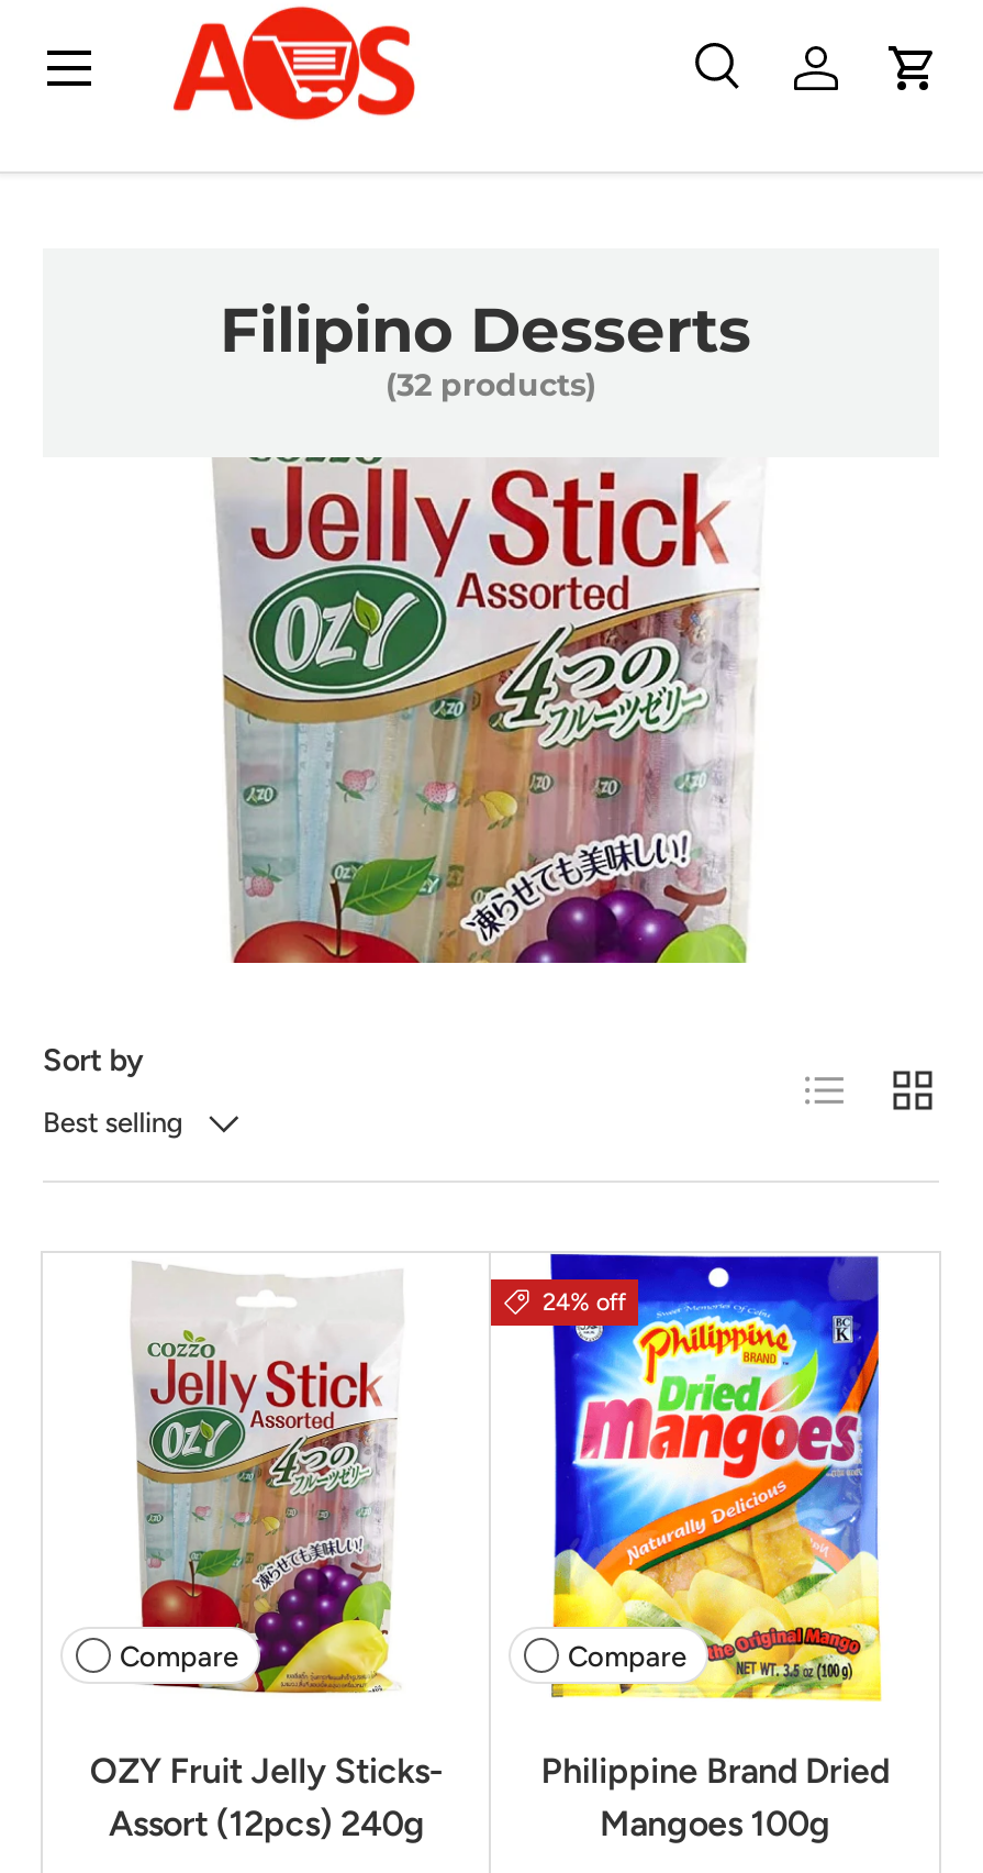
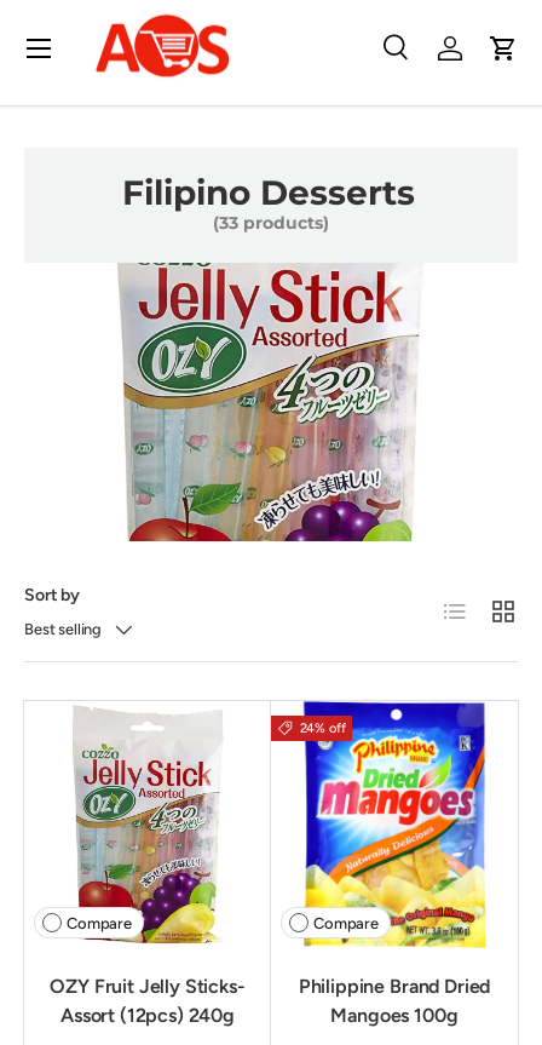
[386,365,596,405] (32 products) -> [213,212,329,234] (33 products)

